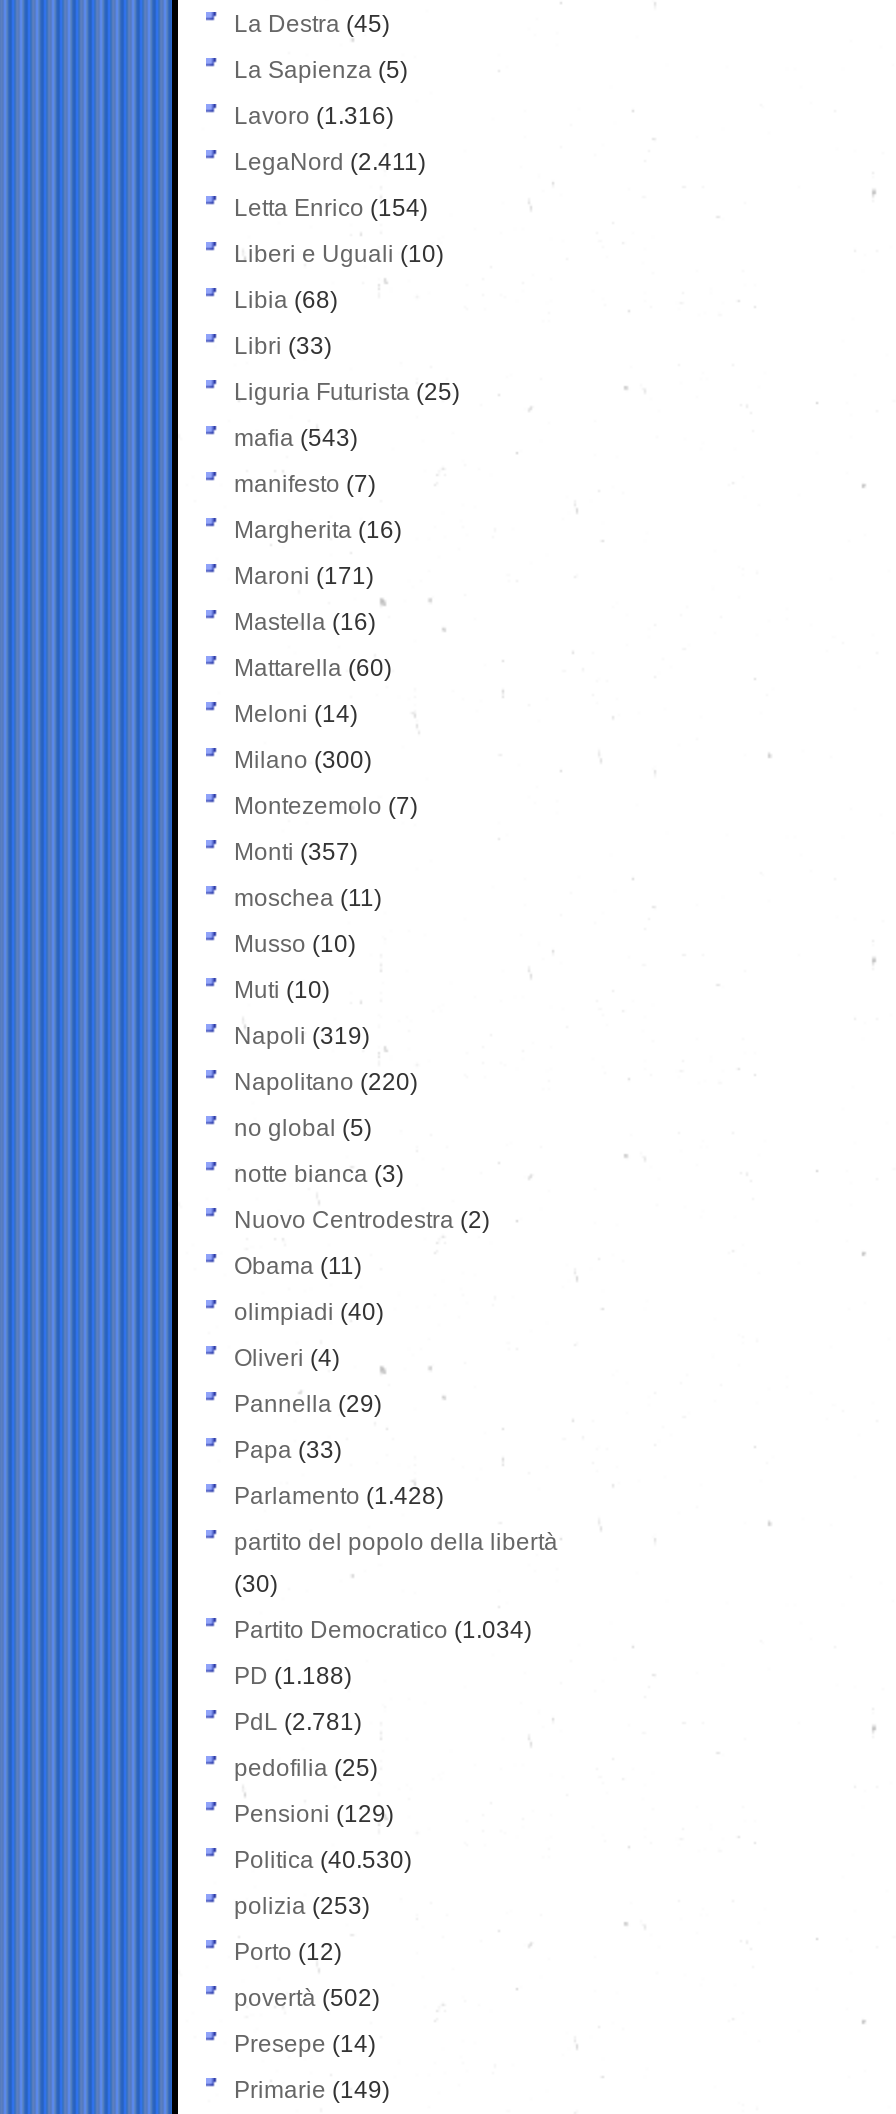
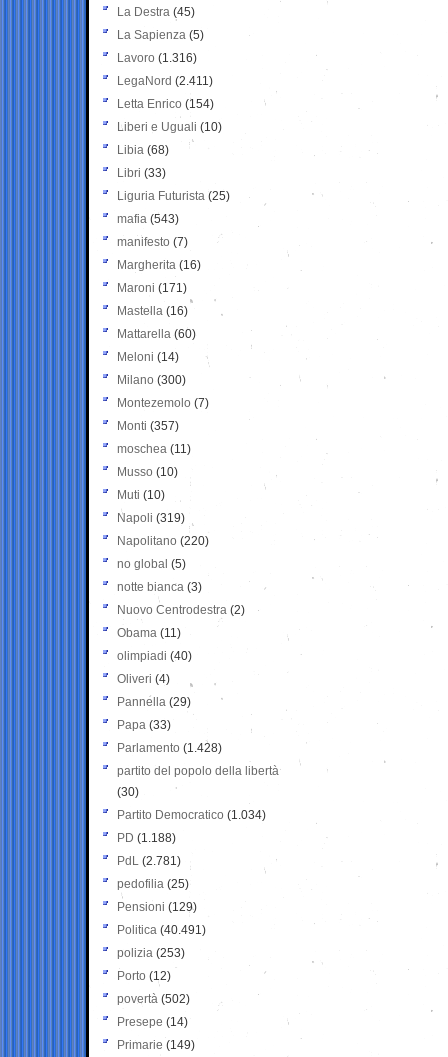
[234,1846,412,1874] Politica (40.530) -> [117,923,206,937] Politica (40.491)

